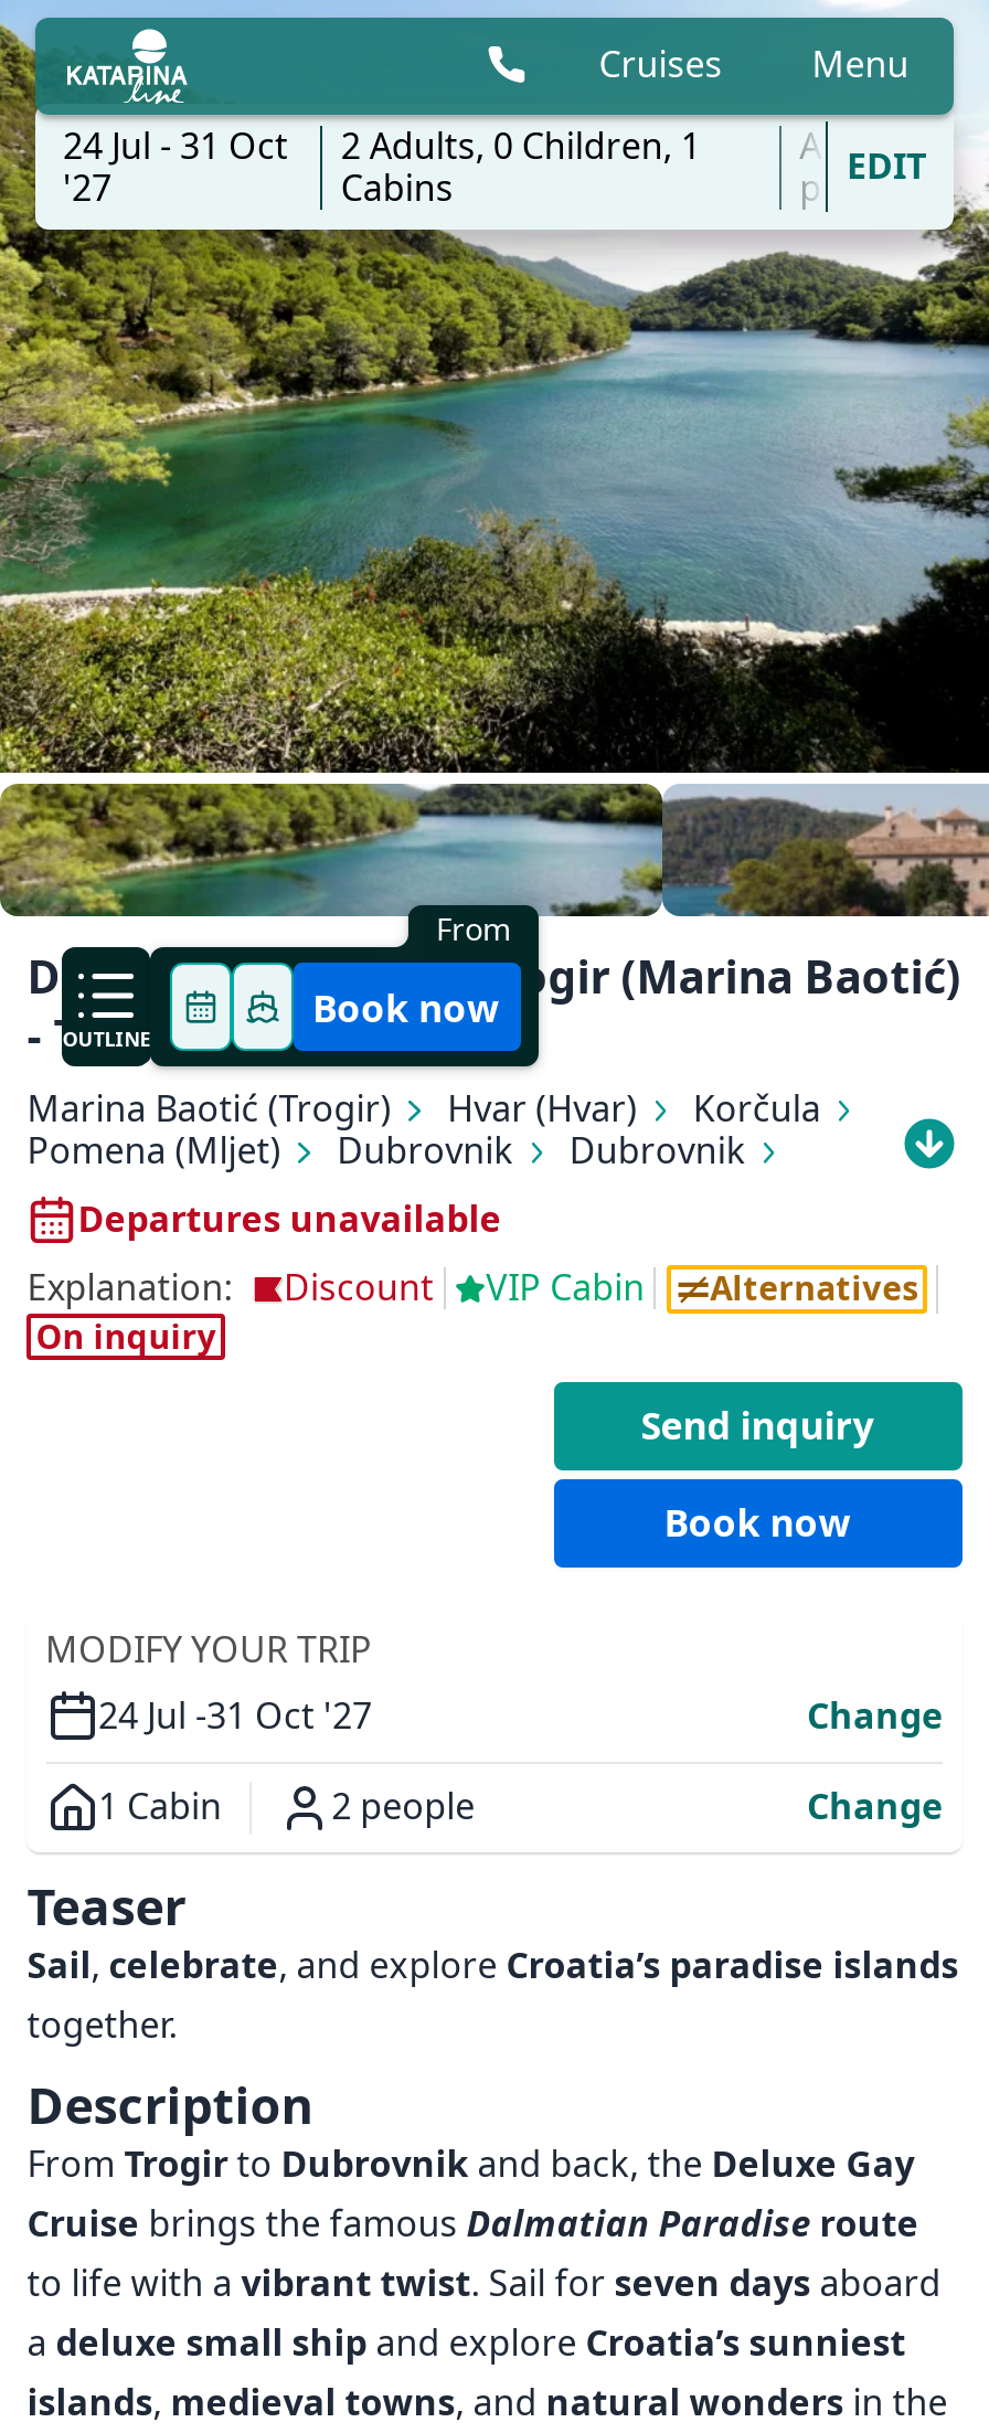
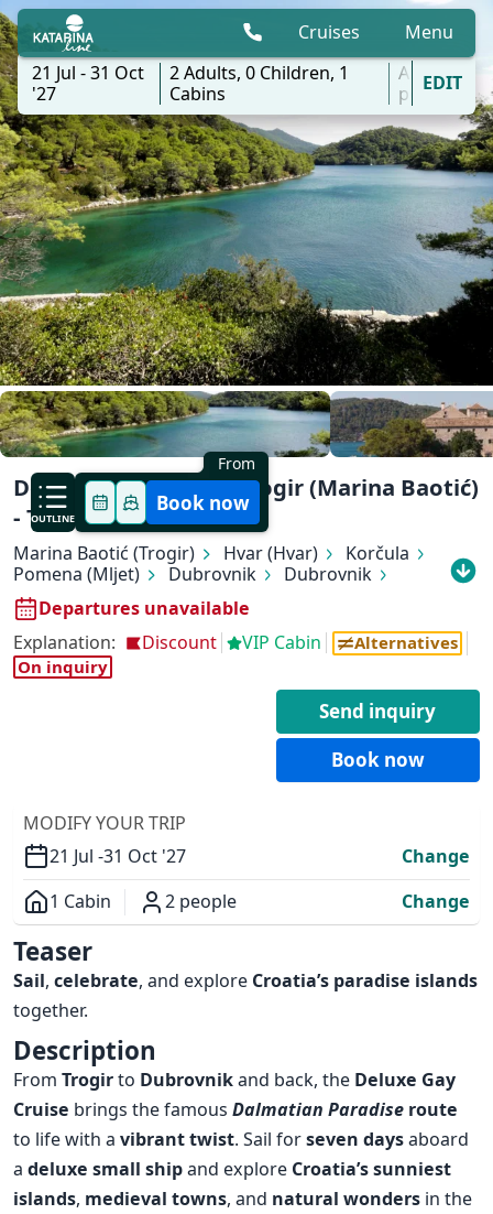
[63,120,700,169] 24 Jul - 31 Oct 2 Adults, 0 Children, 1 -> [31,60,349,84] 21 Jul - 31 Oct 2 Adults, 0 Children, 1
[98,1691,372,1739] 24 Jul - 31 Oct '27 -> [49,844,185,868] 21 Jul - 31 Oct '27

